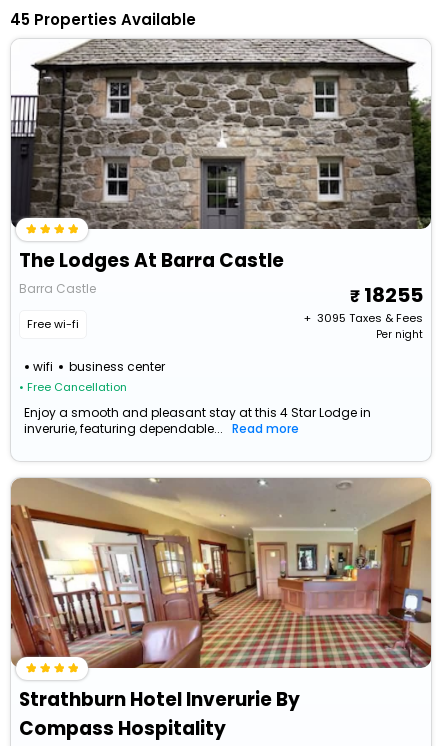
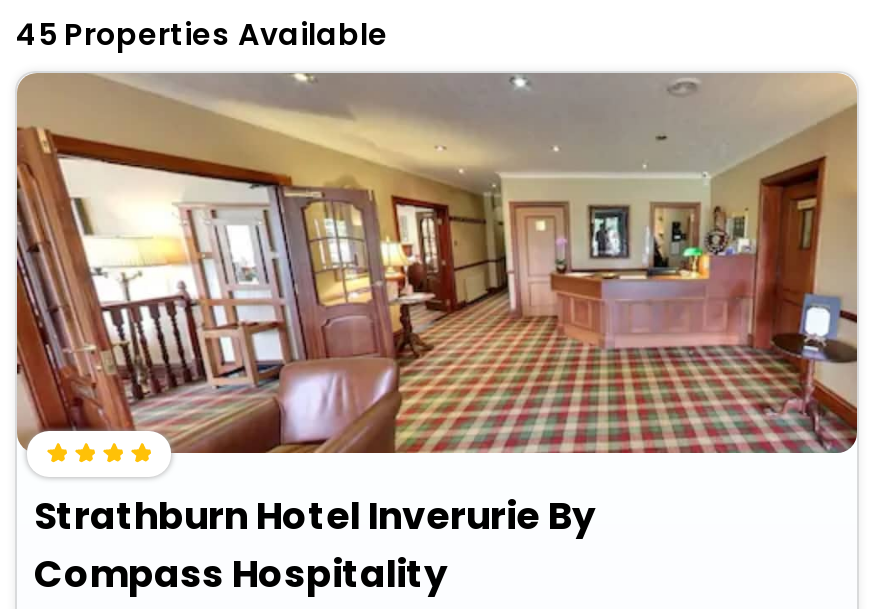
[10,39,432,395] [image] | The Lodges At Barra Castle | Barra Castle | Free wi-fi | wifi | business center | • Free Cancellation -> none
[303,281,422,342] 18255 | + ₹3095 Taxes & Fees | Per night -> none
[24,404,371,437] Enjoy a smooth and pleasant stay at this 4 Star Lodge in | inverurie, featuring dependable... Read more -> none

